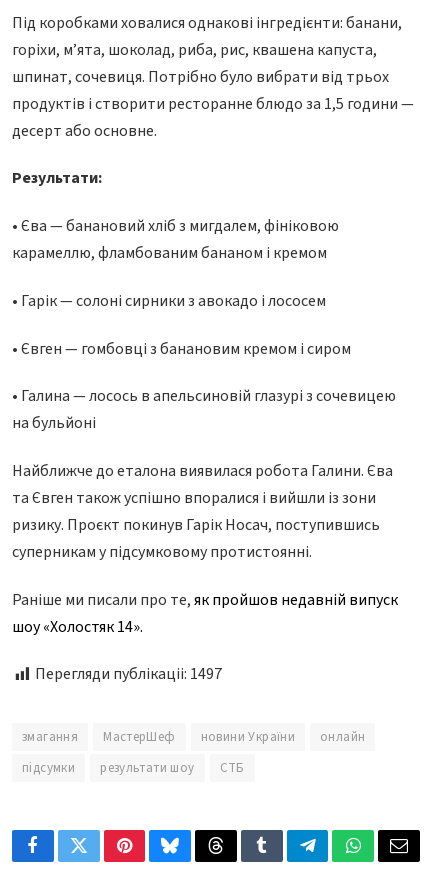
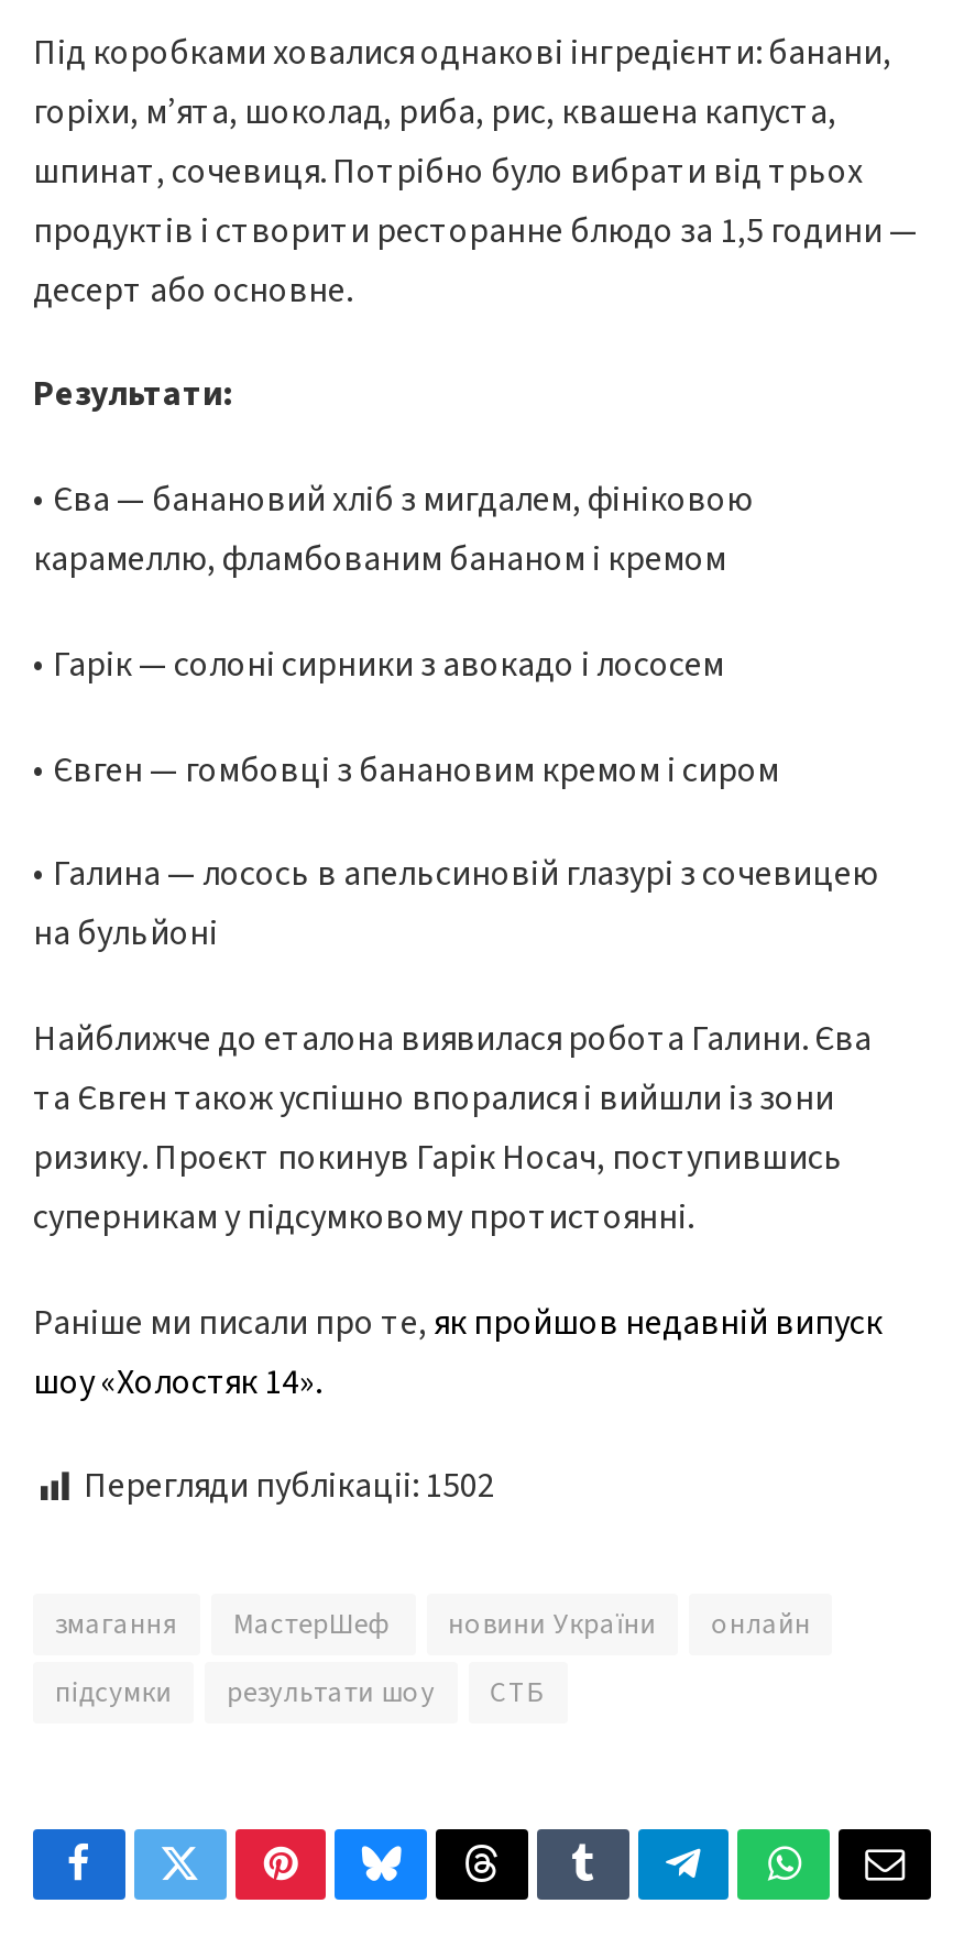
[35,663,222,685] Перегляди публікаціі: 1497 -> [84,1463,495,1511] Перегляди публікаціі: 1502

